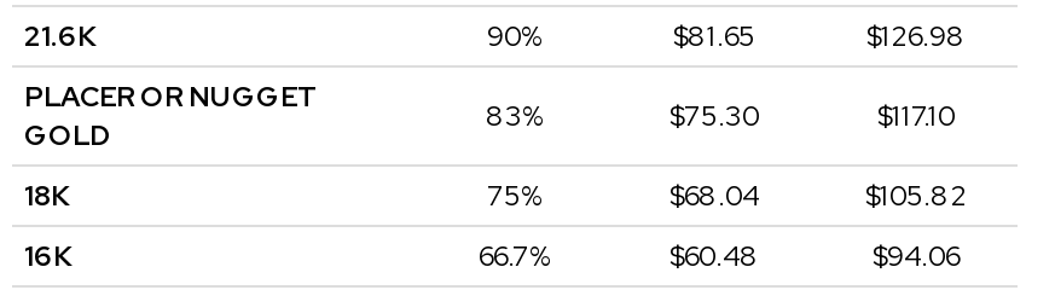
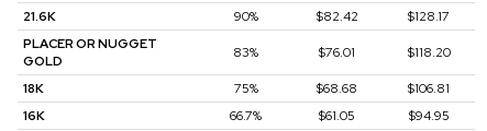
[673,17,755,56] $81.65 -> [316,8,358,25] $82.42
[866,17,966,56] $126.98 -> [408,8,450,25] $128.17
[669,97,759,135] $75.30 -> [319,44,355,61] $76.01
[877,97,955,135] $117.10 -> [407,44,450,61] $118.20
[669,176,759,215] $68.04 -> [317,80,357,97] $68.68
[865,176,967,215] $105.82 -> [408,80,450,97] $106.81
[669,237,759,275] $60.48 -> [319,107,355,124] $61.05
[873,237,960,275] $94.06 -> [408,107,449,124] $94.95

